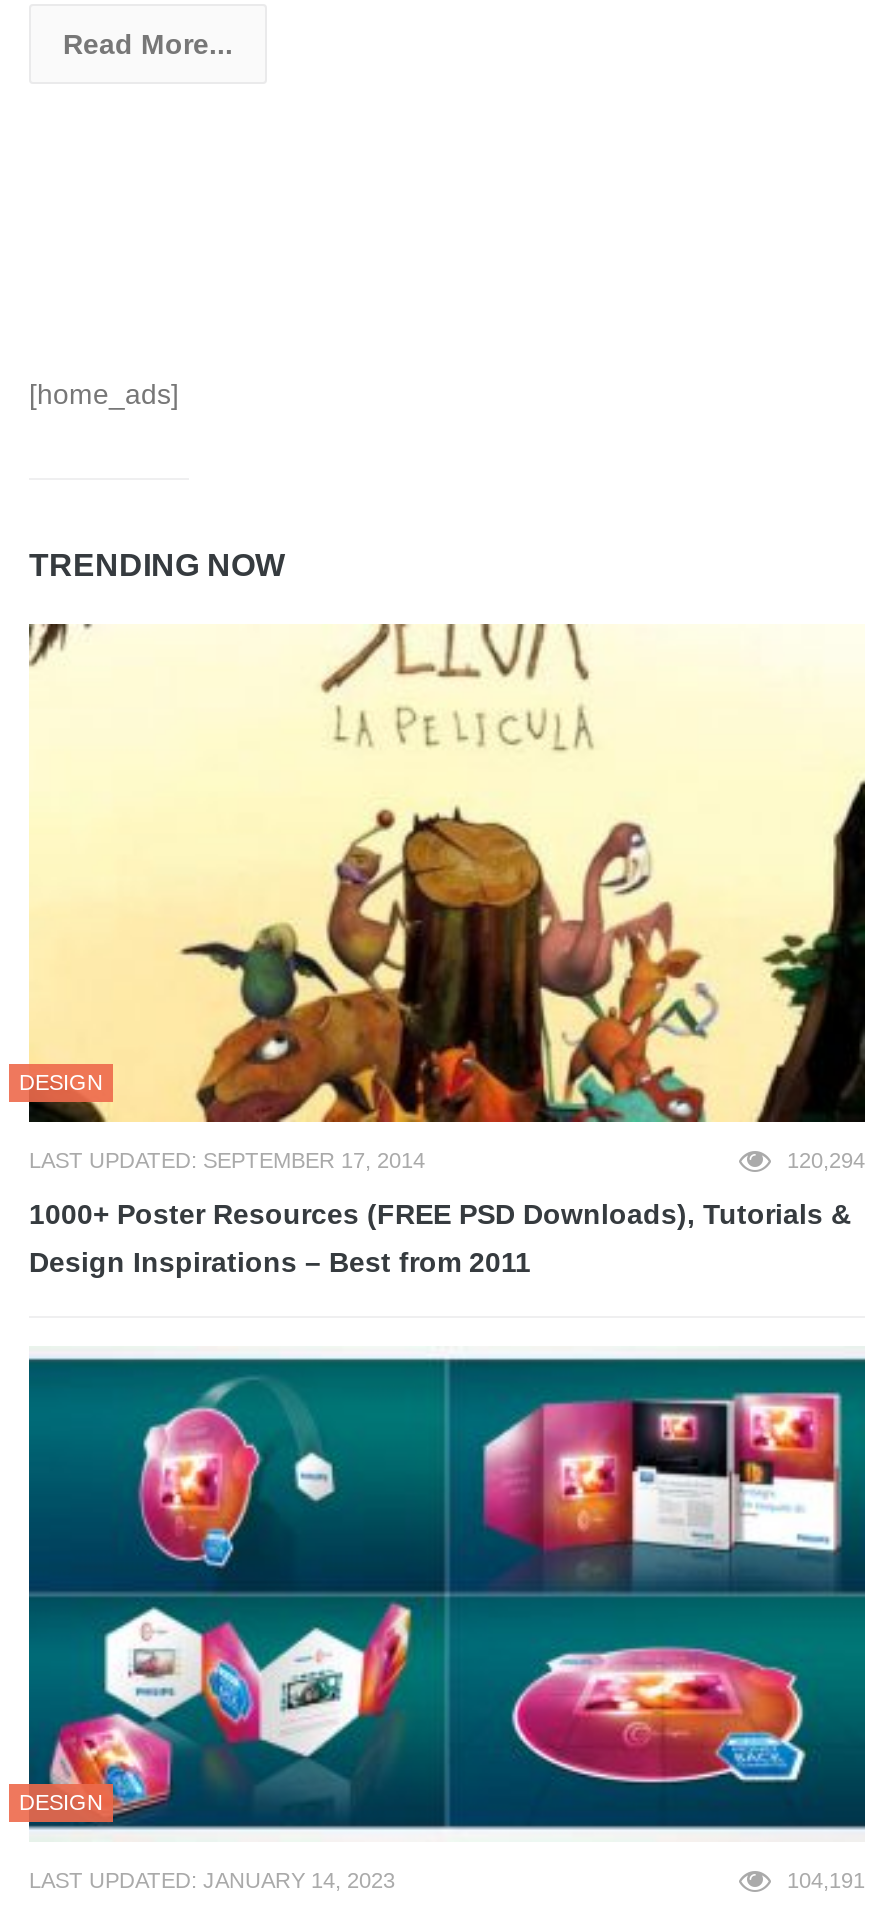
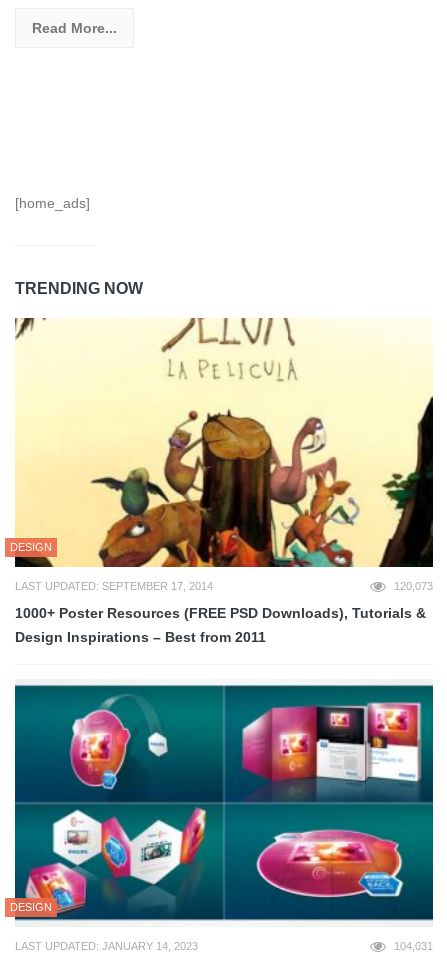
[781,1147,865,1171] 120,294 -> [391,579,433,591] 120,073
[781,1867,865,1891] 104,191 -> [391,940,433,952] 104,031

